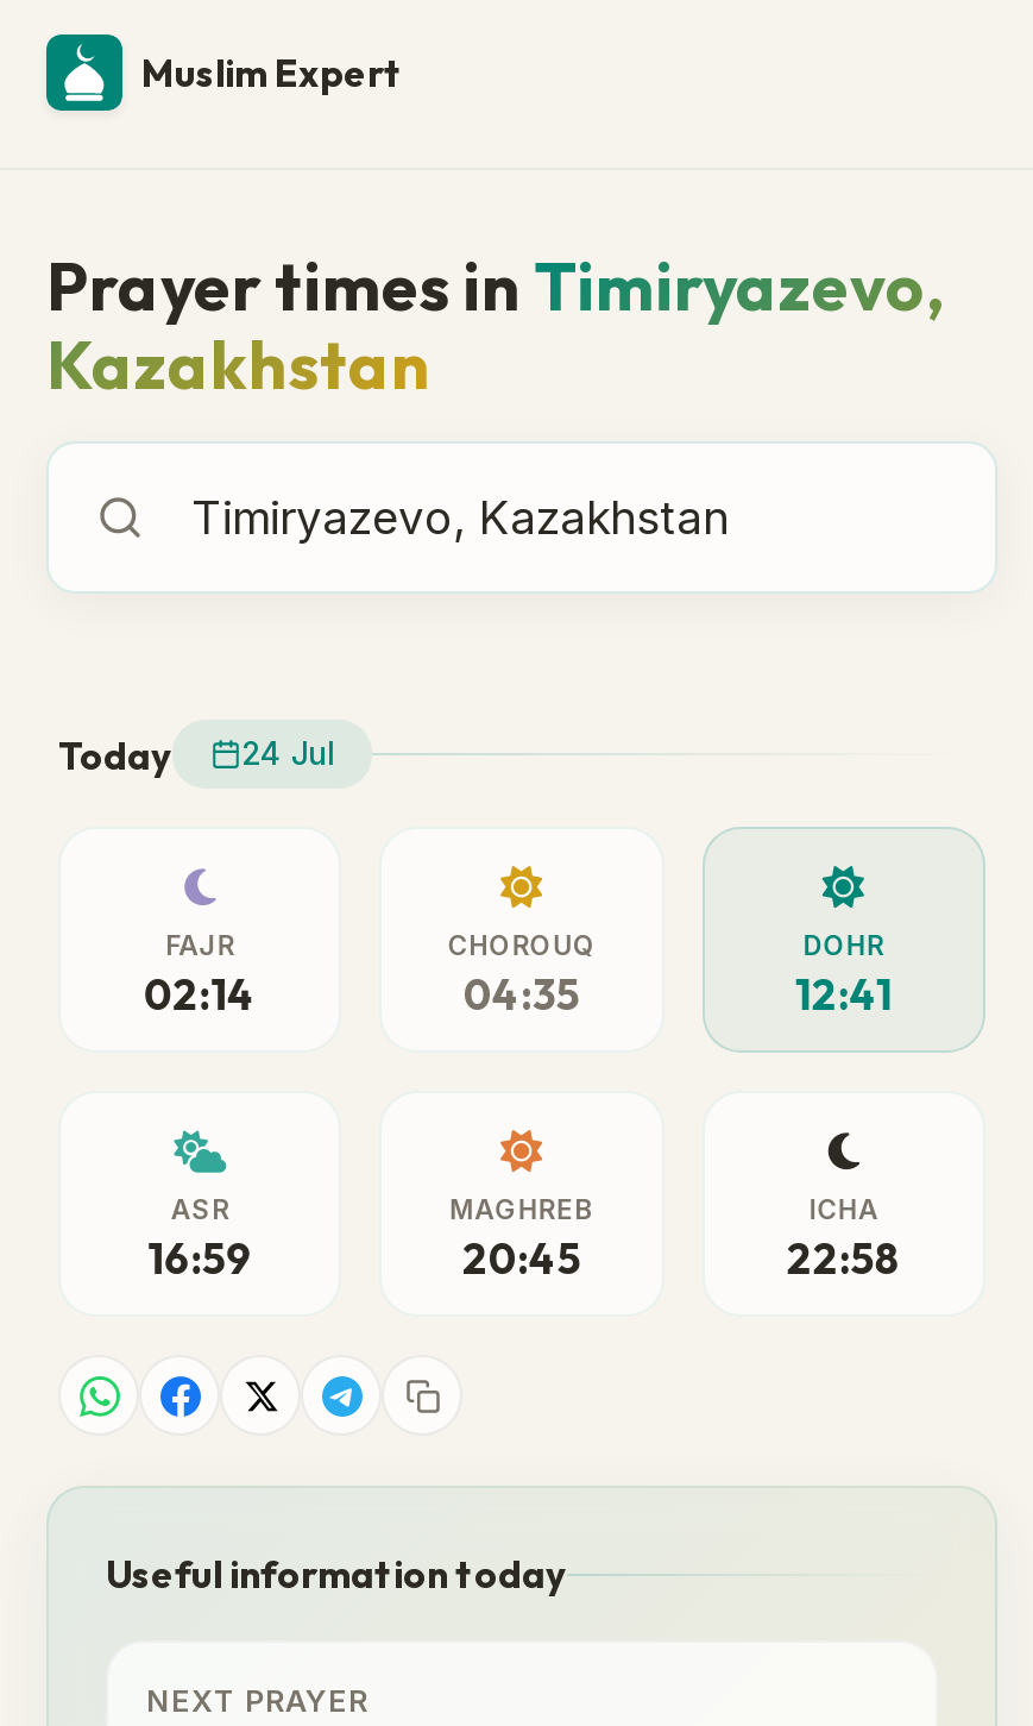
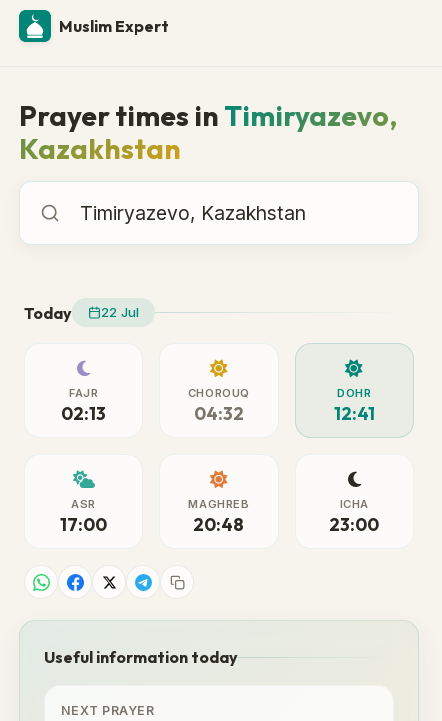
[58,730,334,778] Today 24 Jul -> [24,302,139,322] Today 22 Jul
[144,966,256,1021] 02:14 -> [61,401,106,424] 02:13
[464,966,580,1021] 04:35 -> [194,401,244,424] 04:32
[148,1230,252,1285] 16:59 -> [60,512,107,535] 17:00
[462,1230,581,1285] 20:45 -> [193,512,244,535] 20:48
[786,1230,901,1285] 22:58 -> [329,512,379,535] 23:00

